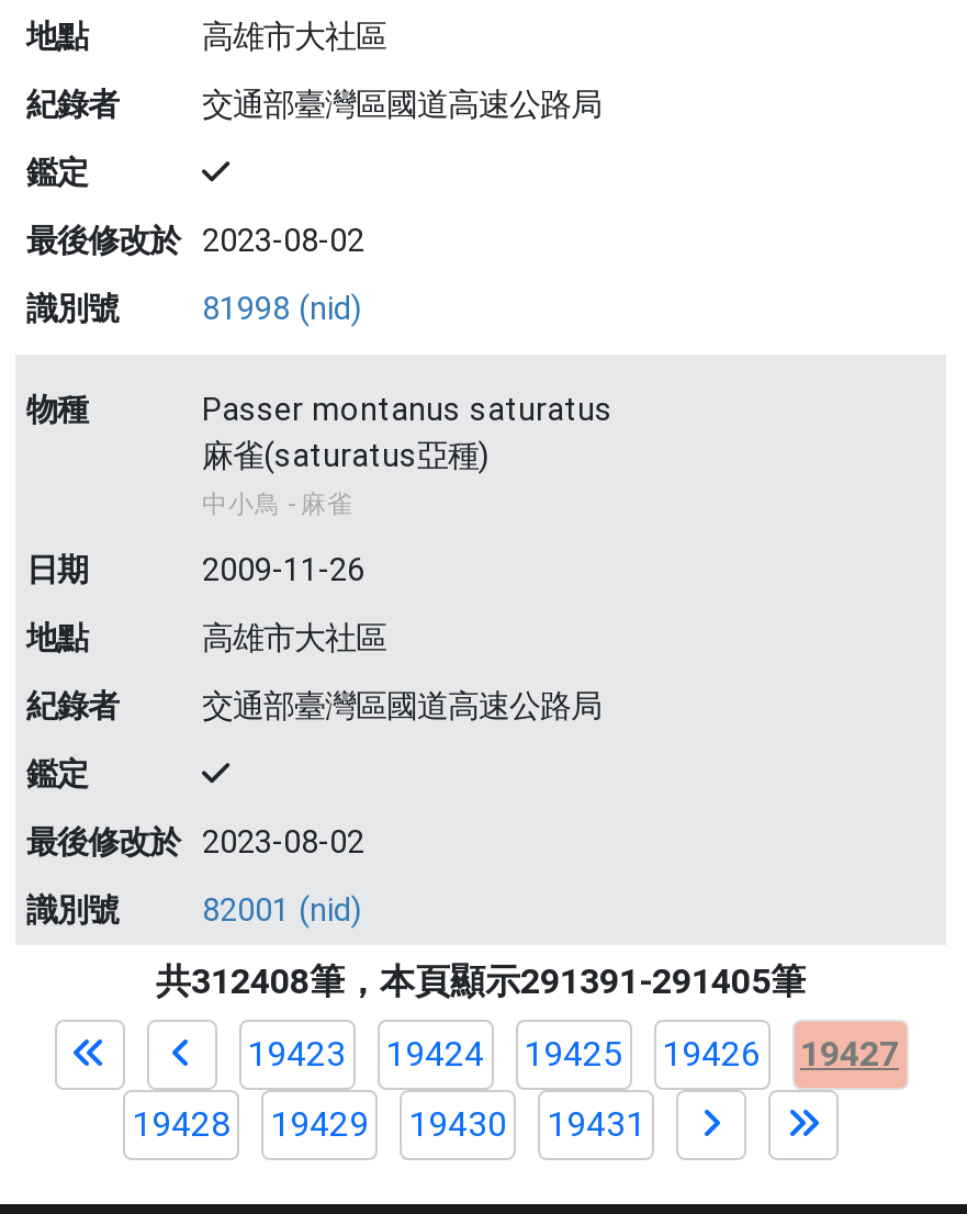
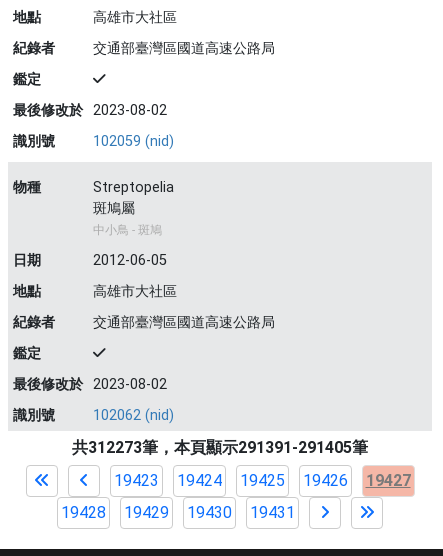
[202,291,362,328] 81998 (nid) -> [93,133,174,150] 102059 (nid)
[202,392,612,519] Passer montanus saturatus | 麻雀(saturatus亞種) | 中小鳥 - 麻雀 -> [93,179,174,237] Streptopelia | 斑鳩屬 | 中小鳥 - 斑鳩
[202,552,364,589] 2009-11-26 -> [93,252,167,269] 2012-06-05
[202,892,362,930] 82001 (nid) -> [93,407,174,424] 102062 (nid)
[156,960,806,1002] 共312408筆，本頁顯示291391-291405筆 -> [72,438,368,457] 共312273筆，本頁顯示291391-291405筆

